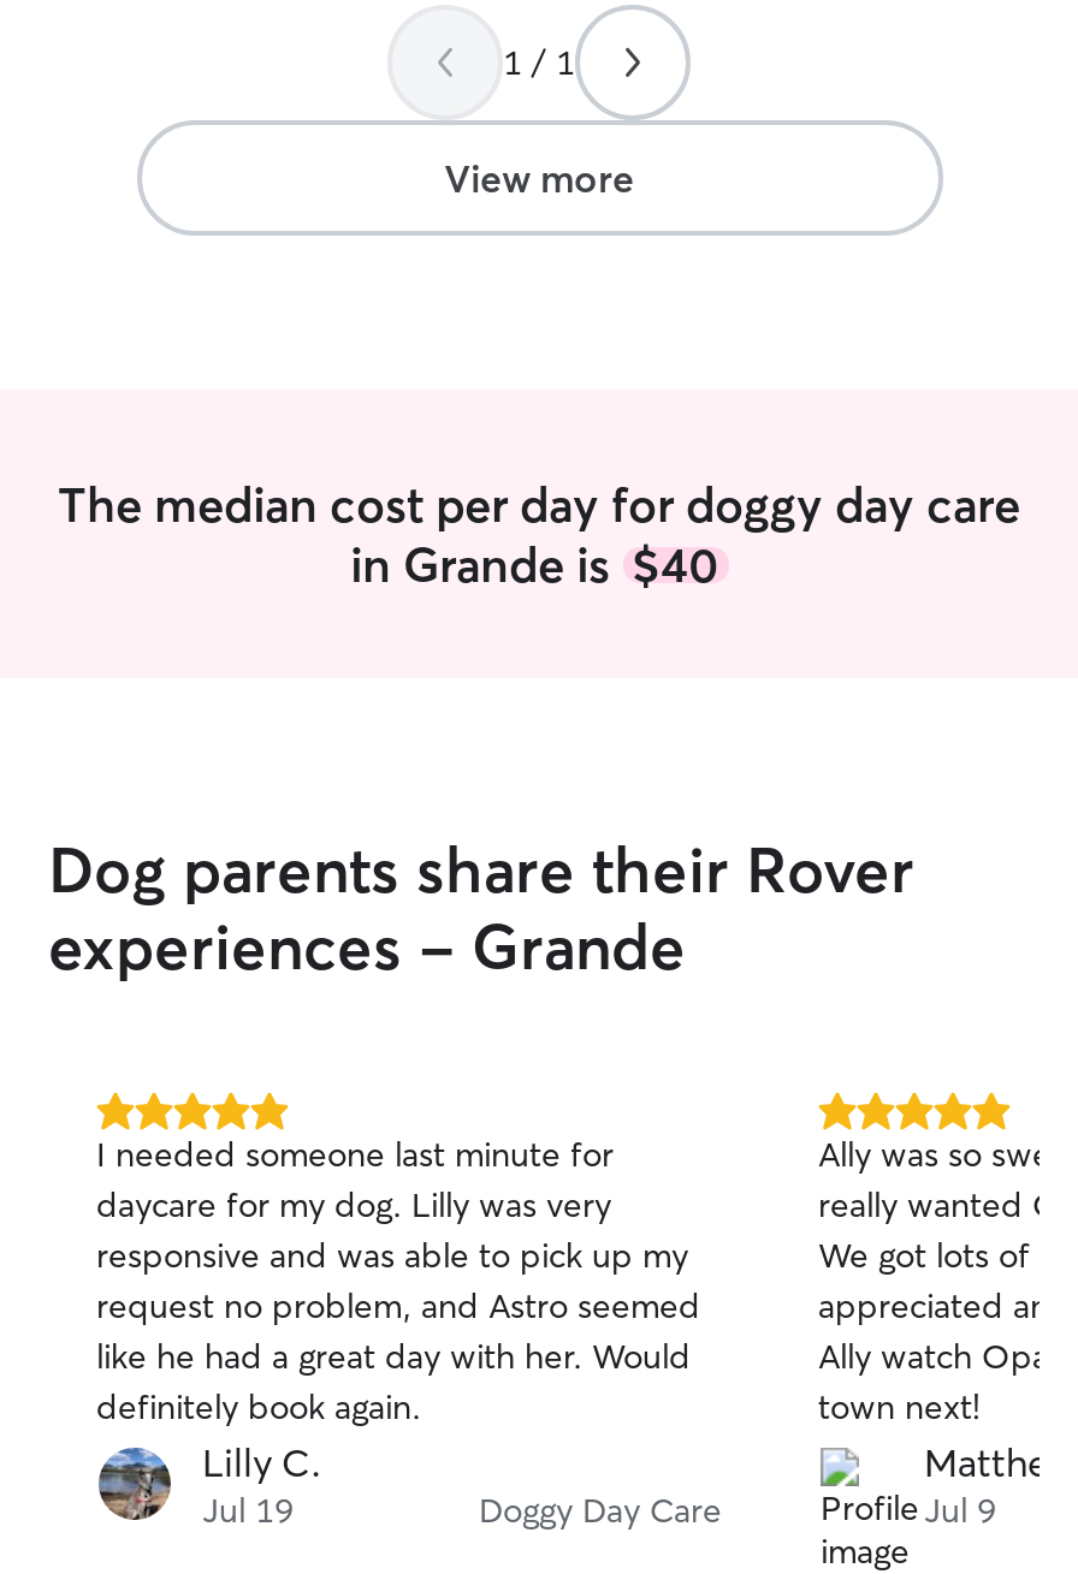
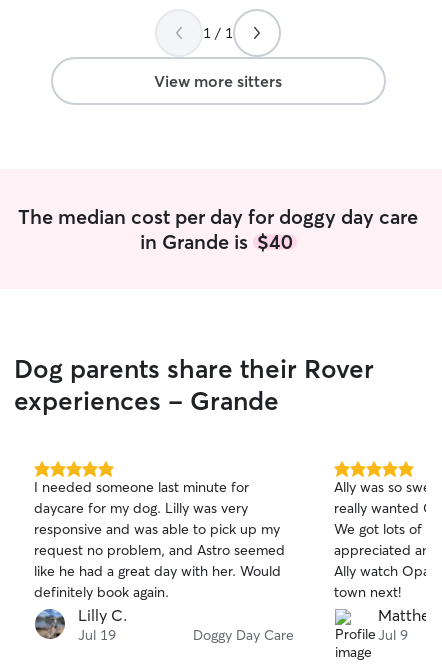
[444,154,634,202] View more -> [154,71,282,91] View more sitters

